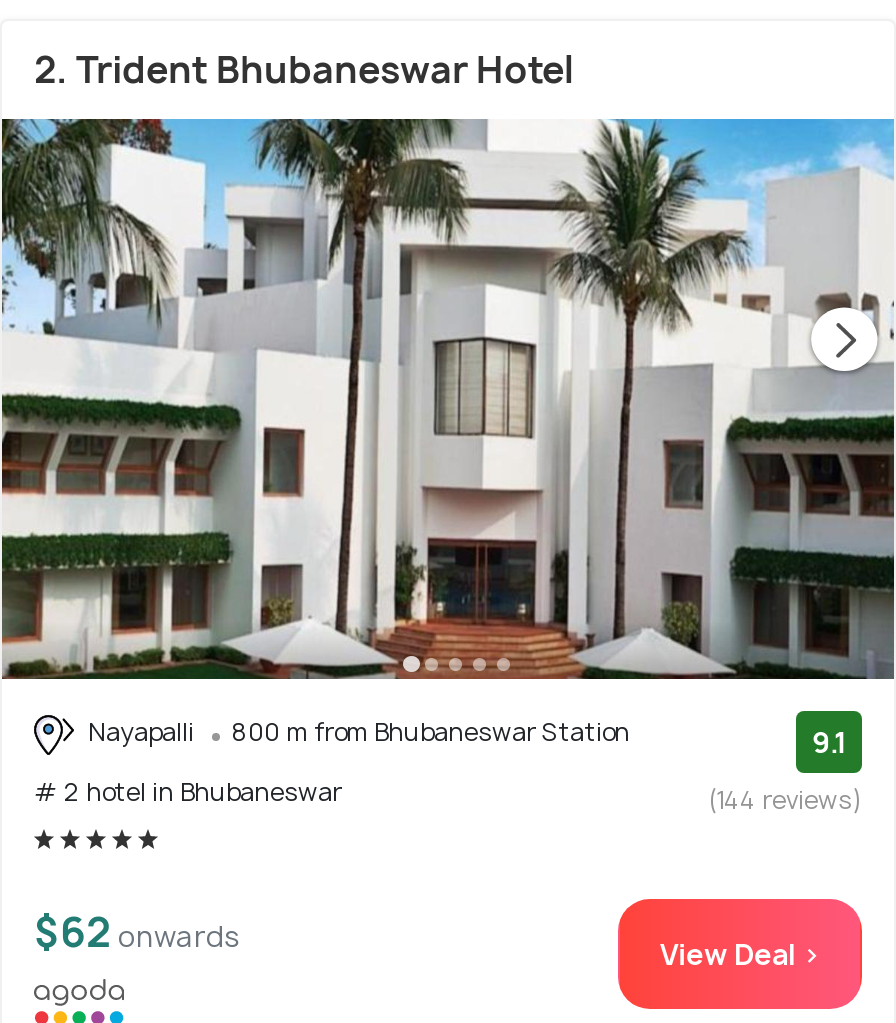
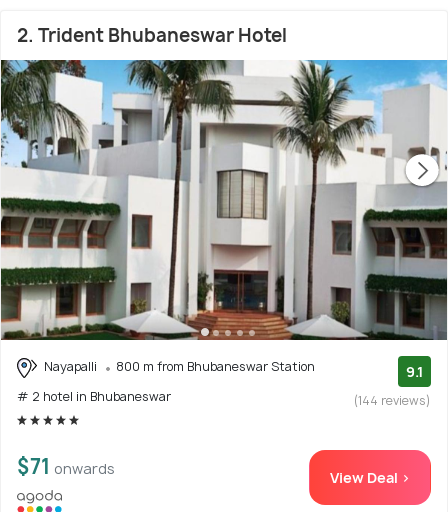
[34,904,240,958] $62 onwards -> [17,453,115,480] $71 onwards

